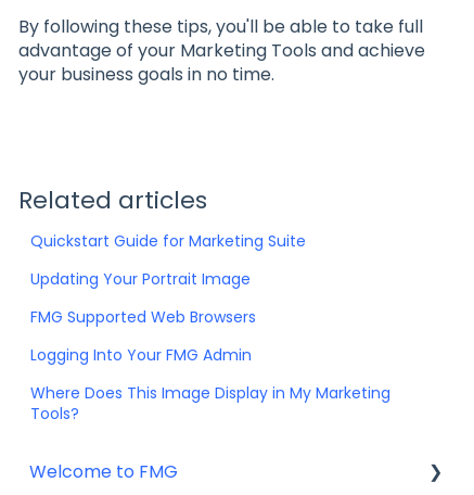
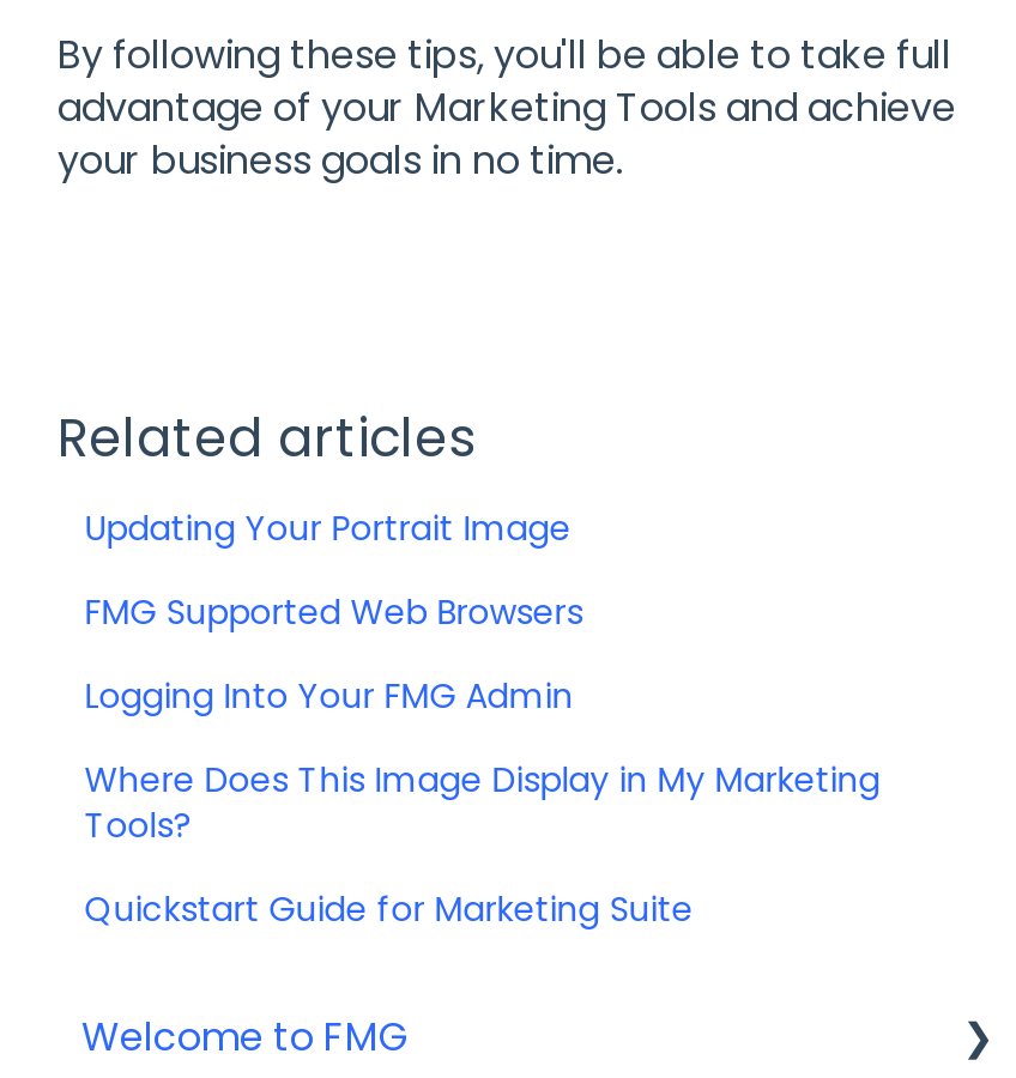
moved [31,231,306,252] -> [84,886,693,934]: Quickstart Guide for Marketing Suite
moved [31,269,391,425] -> [84,505,880,850]: Updating Your Portrait Image | FMG Supported Web Browsers | Logging Into Your FMG Admin | Where Does This Image Display in My Marketing | Tools?

